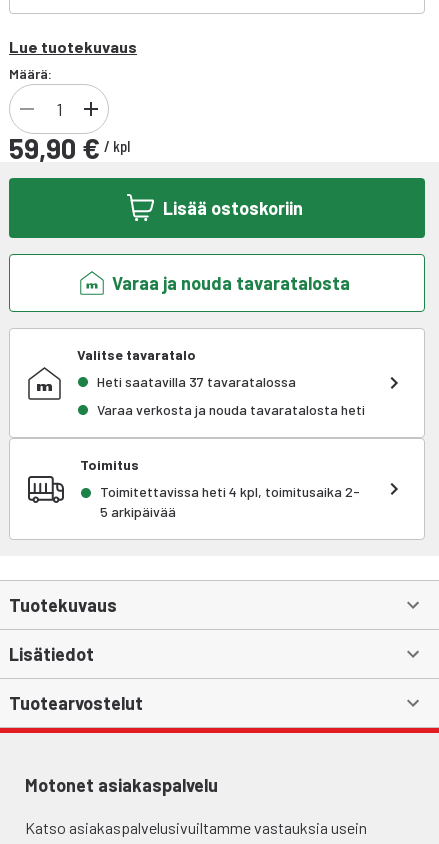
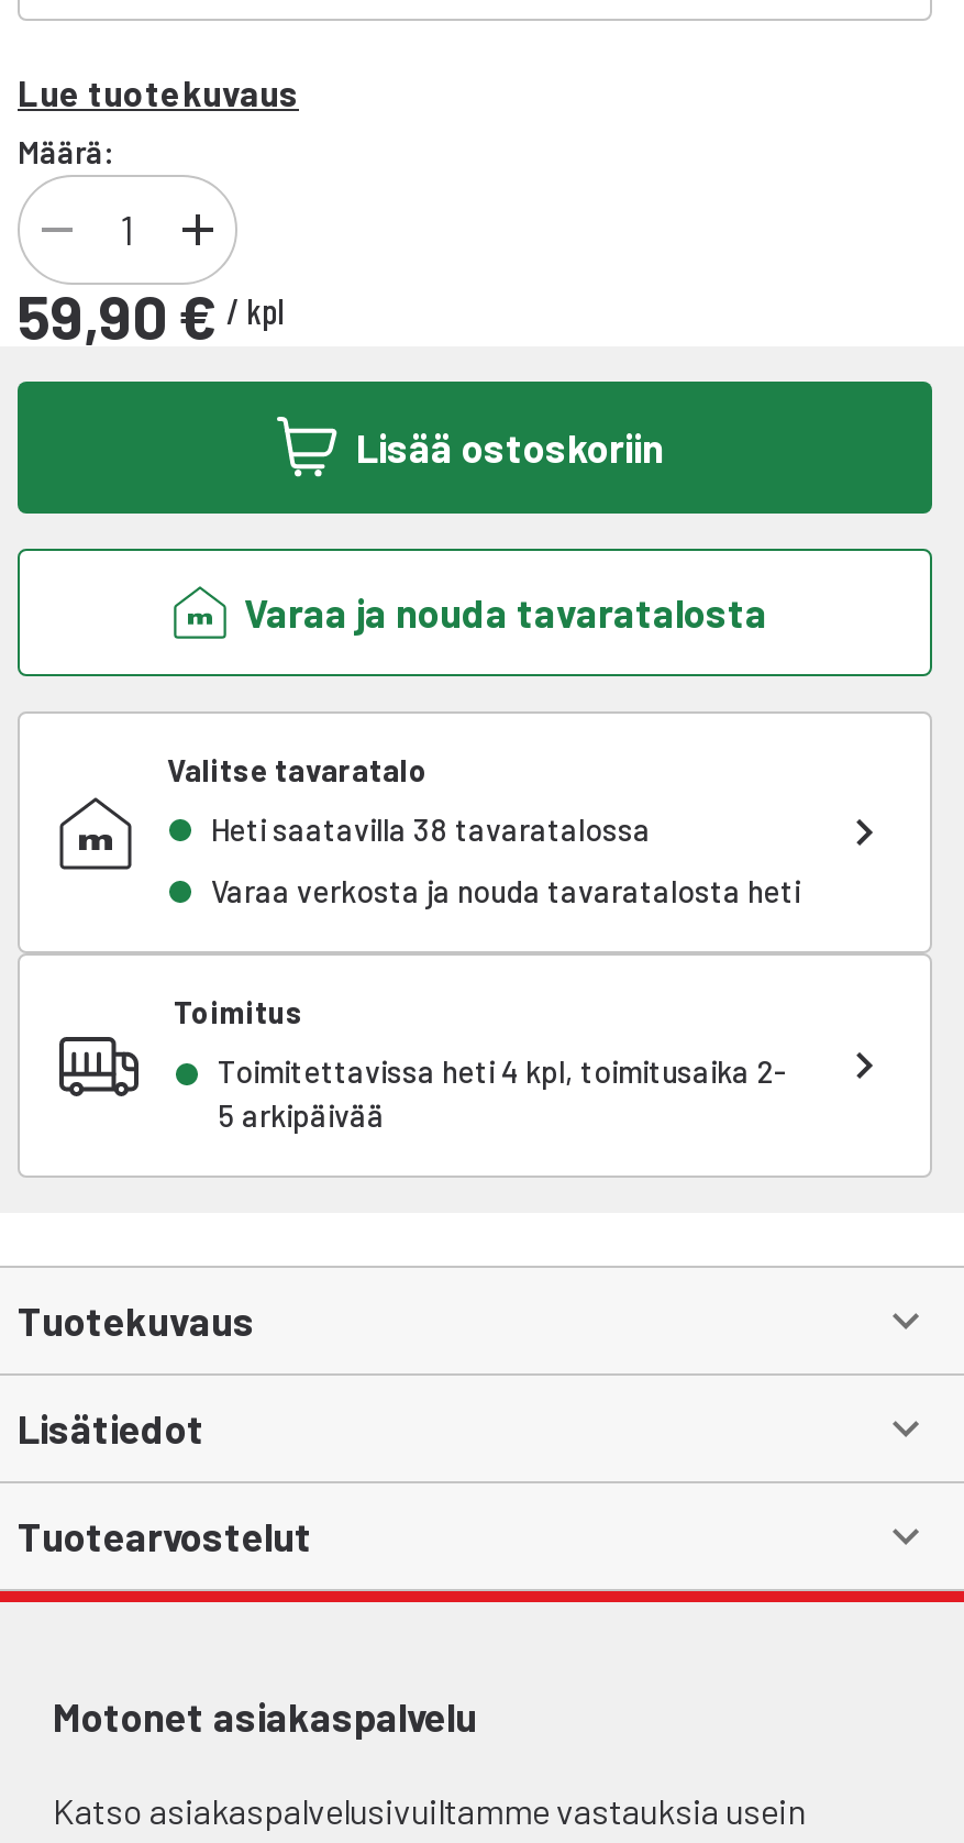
[97,373,296,390] Heti saatavilla 37 tavaratalossa -> [211,810,651,848] Heti saatavilla 38 tavaratalossa

